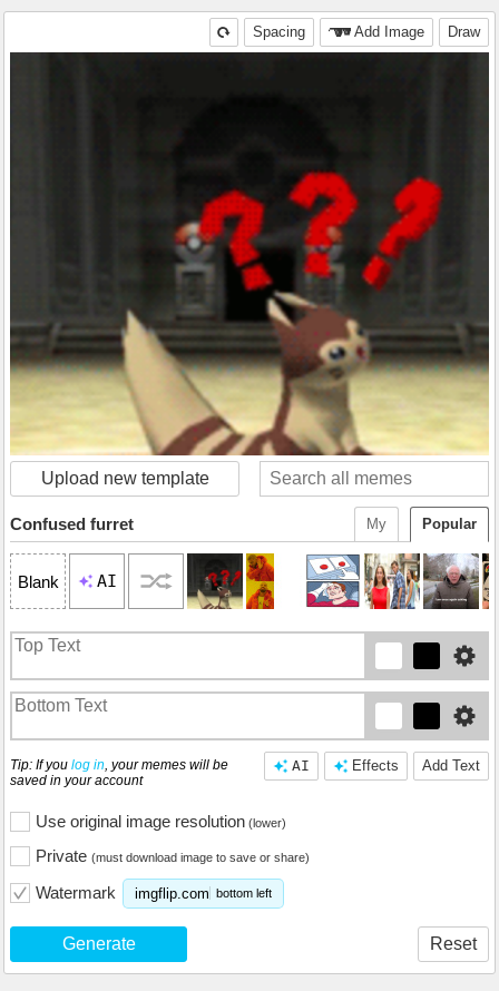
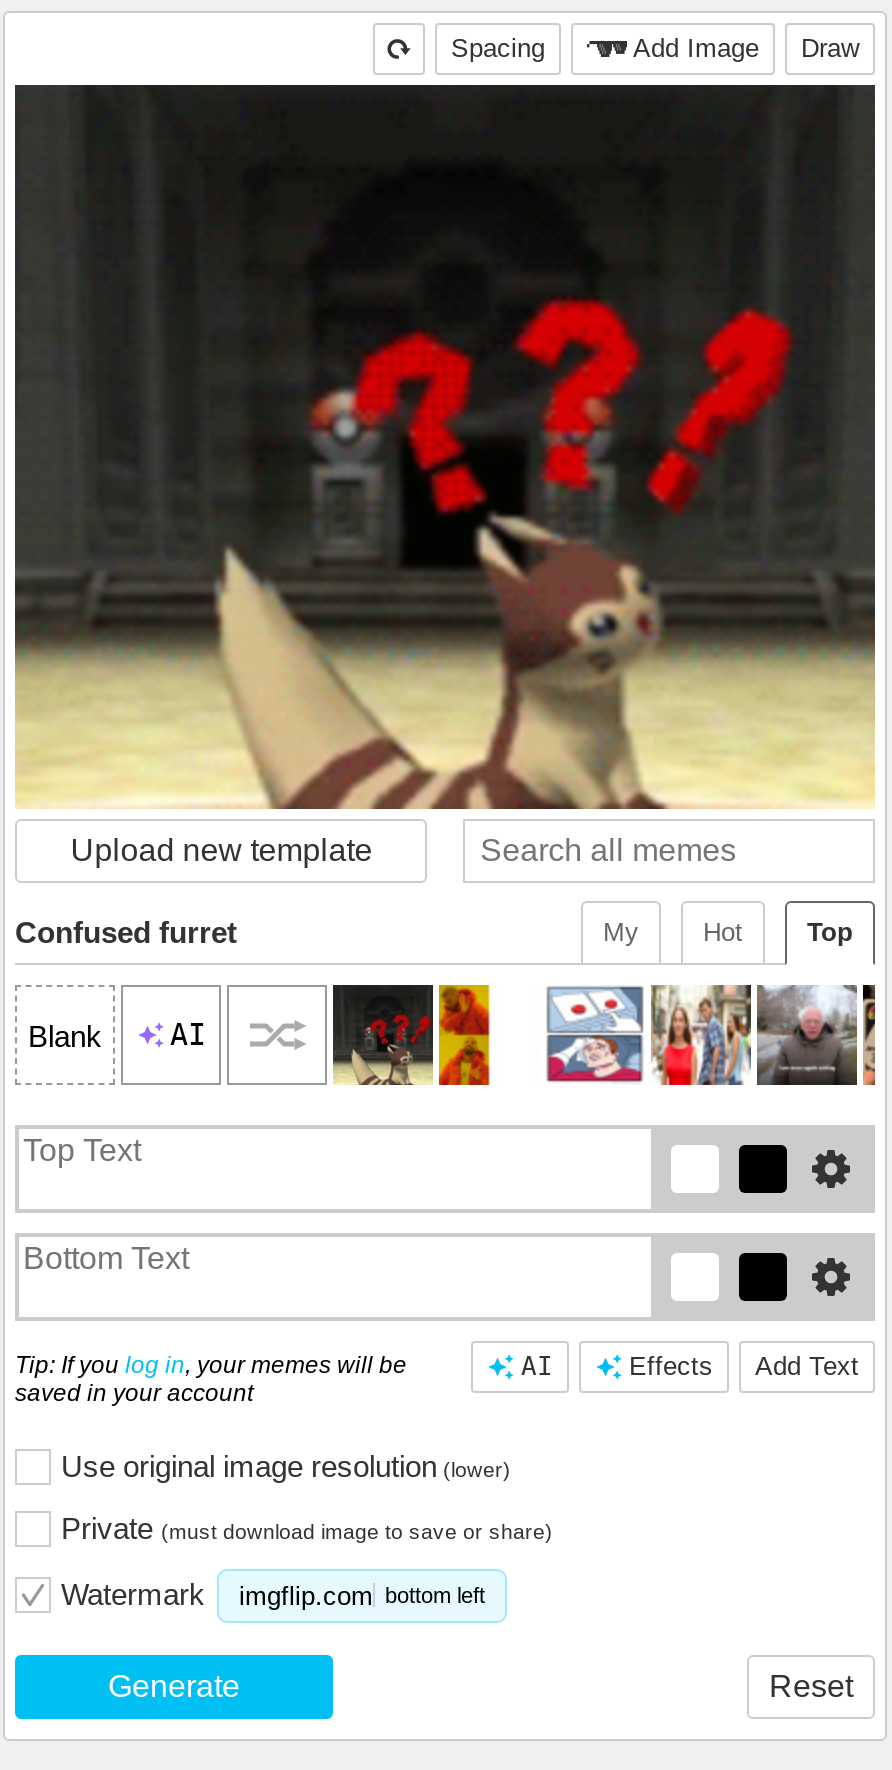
[422,516,477,532] Popular -> [703,917,853,947] Top | Hot

